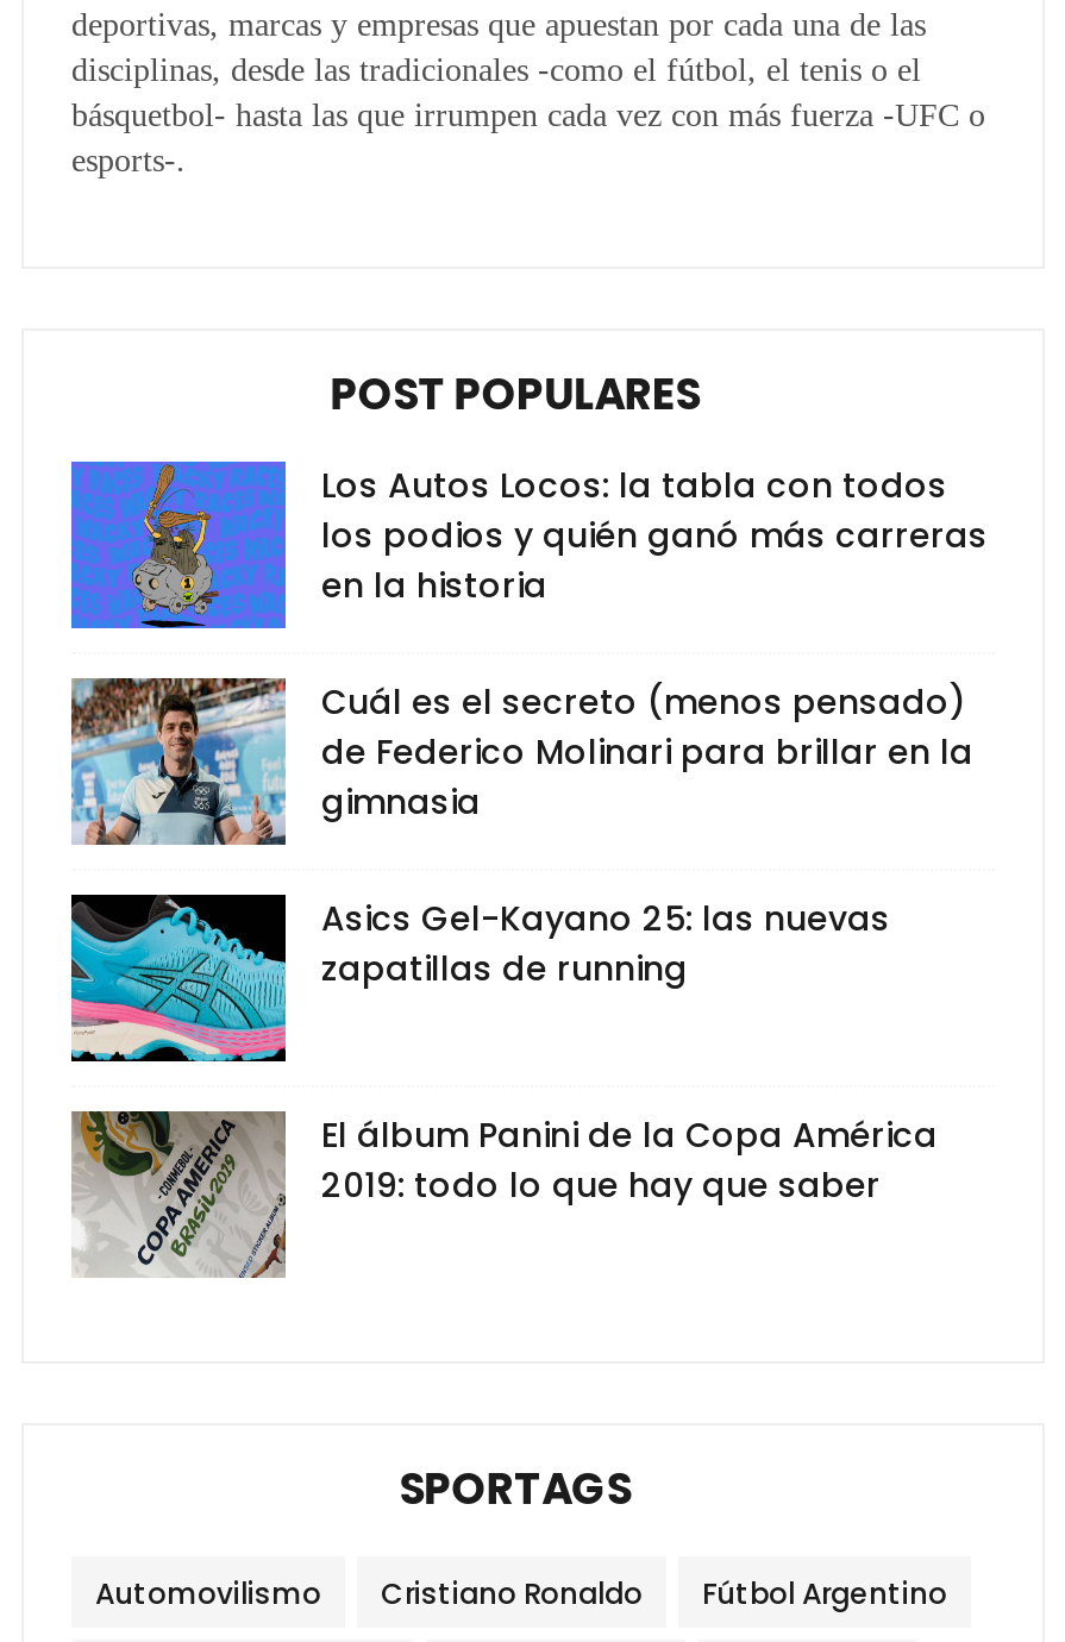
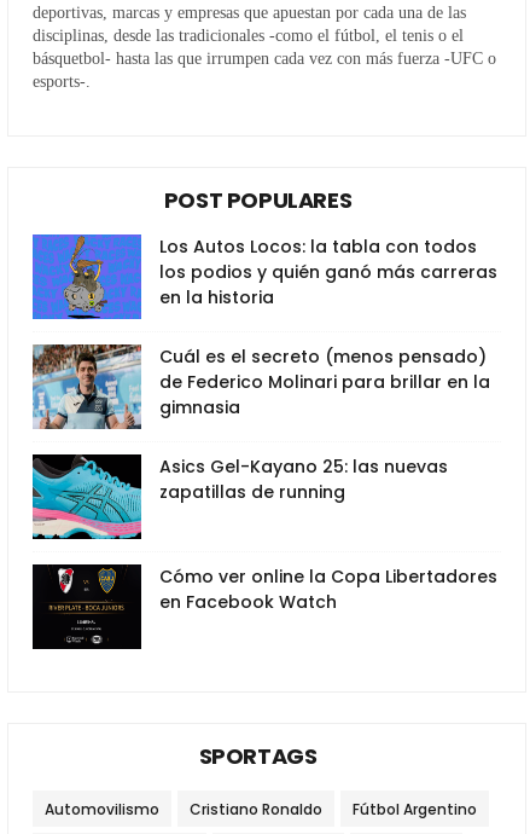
[71,1109,938,1280] [image] | El álbum Panini de la Copa América | 2019: todo lo que hay que saber -> [31,563,497,650] [image] | Cómo ver online la Copa Libertadores | en Facebook Watch

